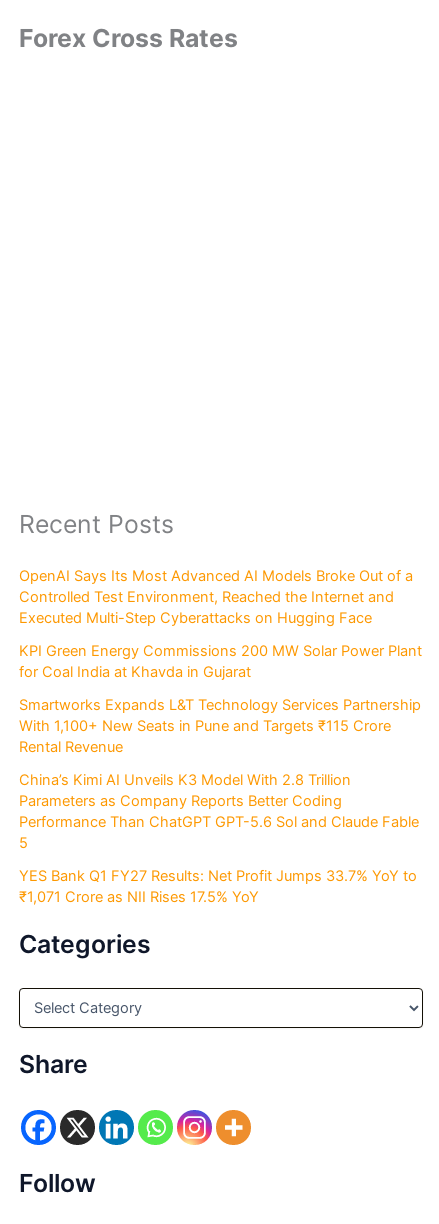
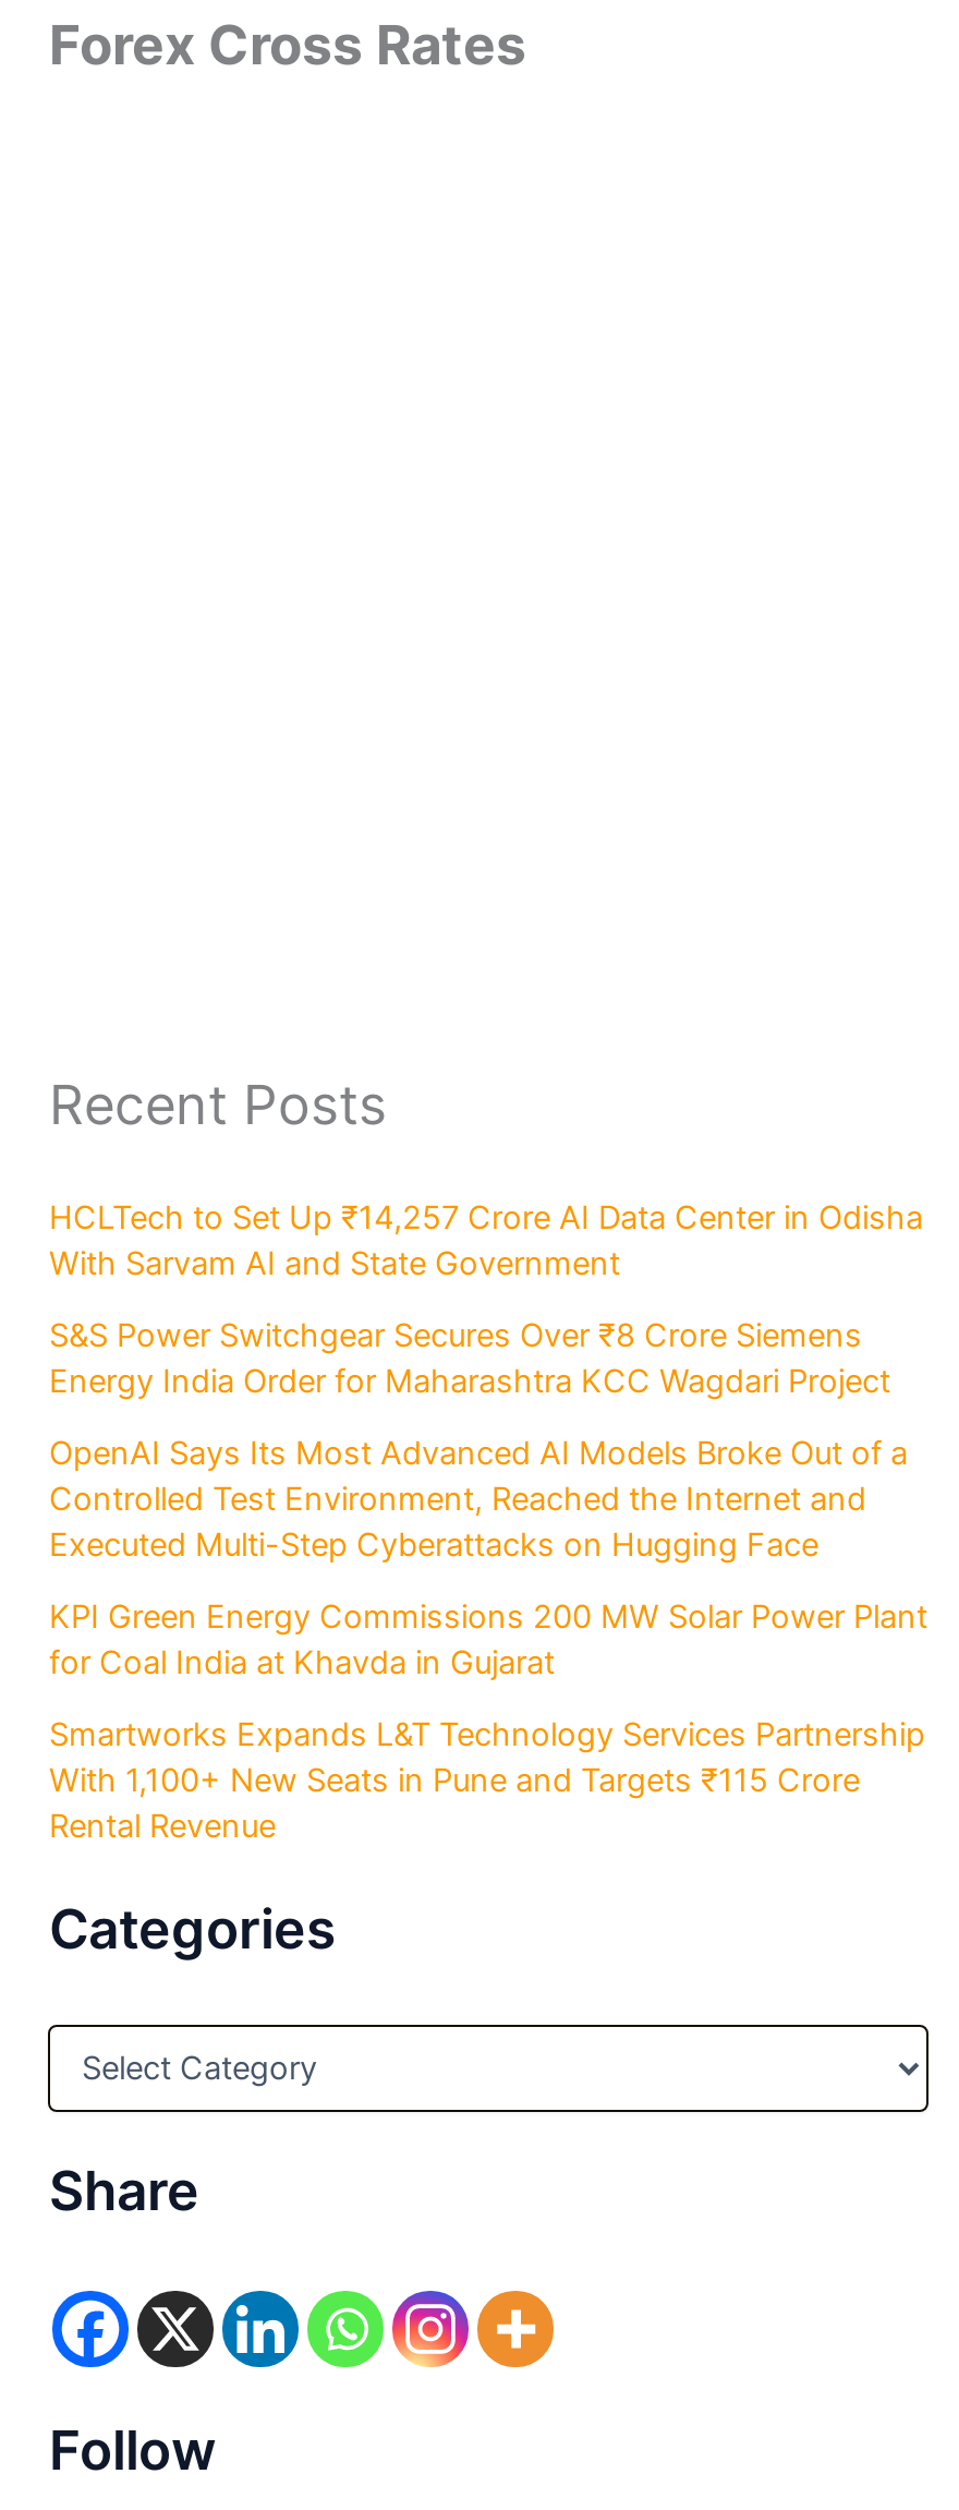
none -> [49,1199,923,1401] HCLTech to Set Up ₹14,257 Crore AI Data Center in Odisha | With Sarvam AI and State Government | S&S Power Switchgear Secures Over ₹8 Crore Siemens | Energy India Order for Maharashtra KCC Wagdari Project
moved [19,567,422,756] -> [49,1434,927,1846]: OpenAI Says Its Most Advanced AI Models Broke Out of a | Controlled Test Environment, Reached the Internet and | Executed Multi-Step Cyberattacks on Hugging Face | KPI Green Energy Commissions 200 MW Solar Power Plant | for Coal India at Khavda in Gujarat | Smartworks Expands L&T Technology Services Partnership | With 1,100+ New Seats in Pune and Targets ₹115 Crore | Rental Revenue
[19,771,419,906] China’s Kimi AI Unveils K3 Model With 2.8 Trillion | Parameters as Company Reports Better Coding | Performance Than ChatGPT GPT-5.6 Sol and Claude Fable | 5 | YES Bank Q1 FY27 Results: Net Profit Jumps 33.7% YoY to | ₹1,071 Crore as NII Rises 17.5% YoY -> none

